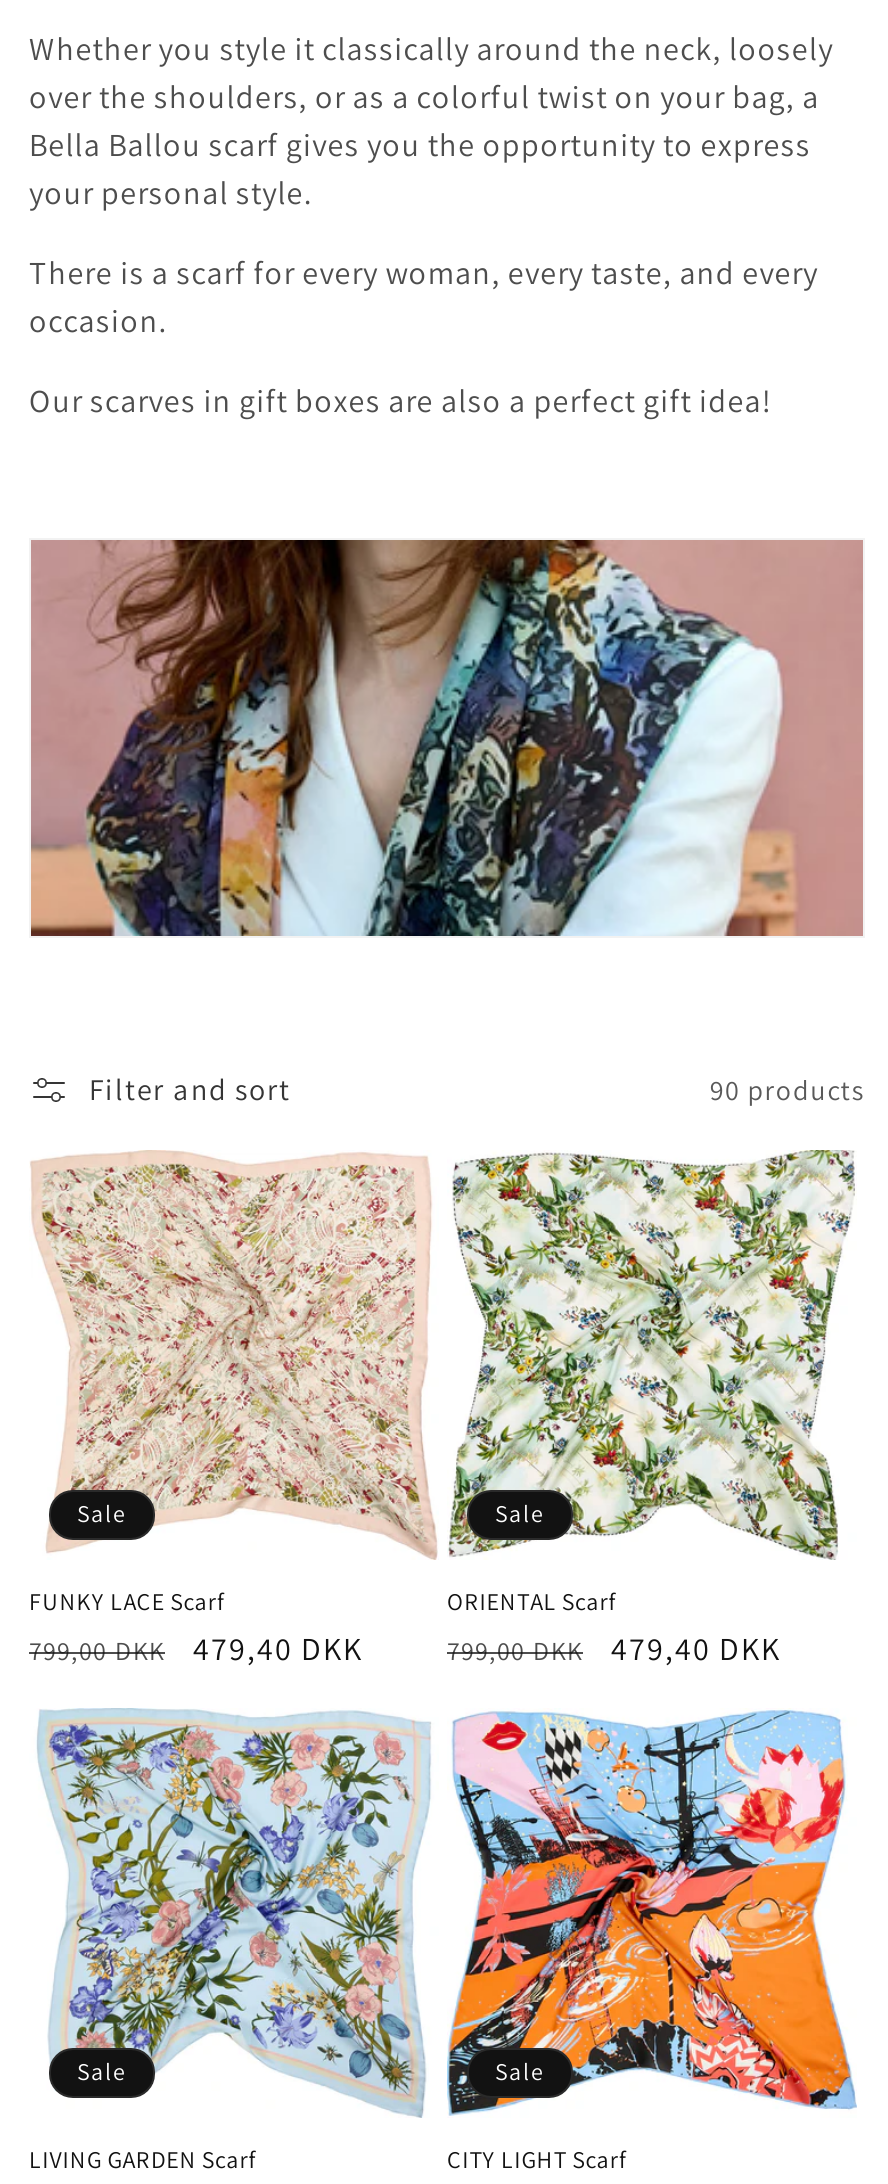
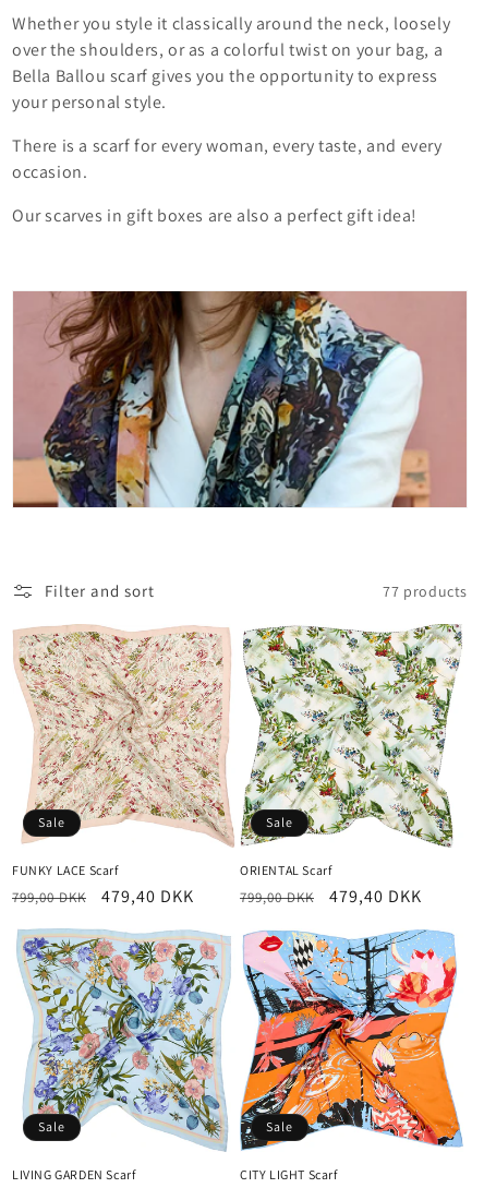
[710,1071,865,1107] 90 products -> [383,581,468,601] 77 products

